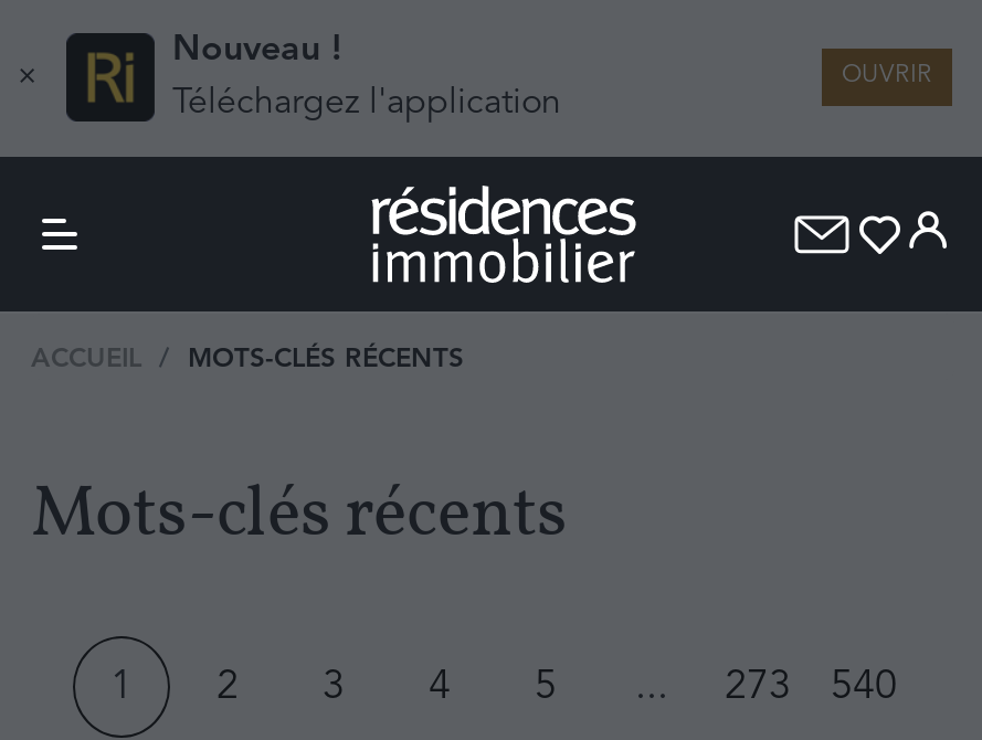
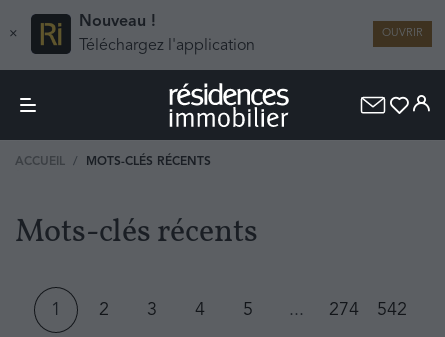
[725,667,791,707] 273 -> [329,301,359,319] 274
[831,667,897,707] 540 -> [377,301,407,319] 542

